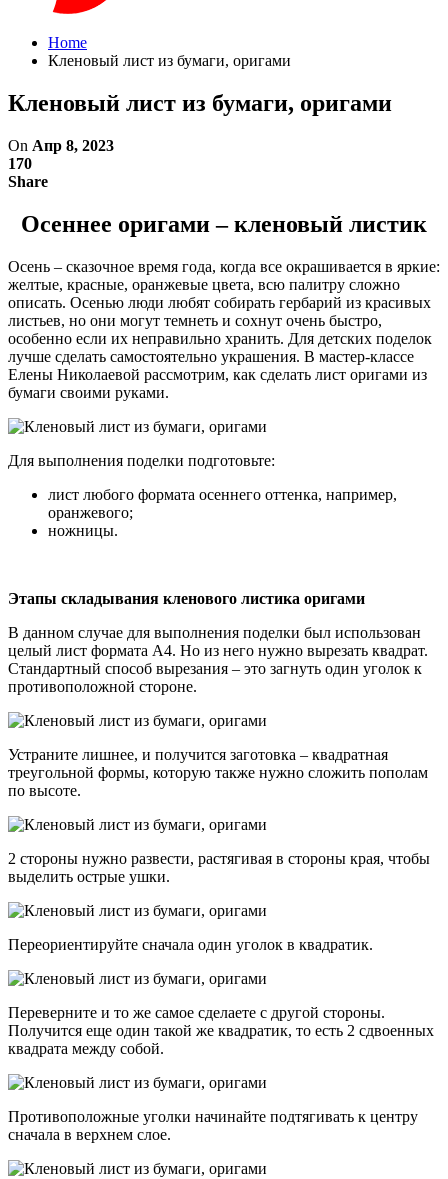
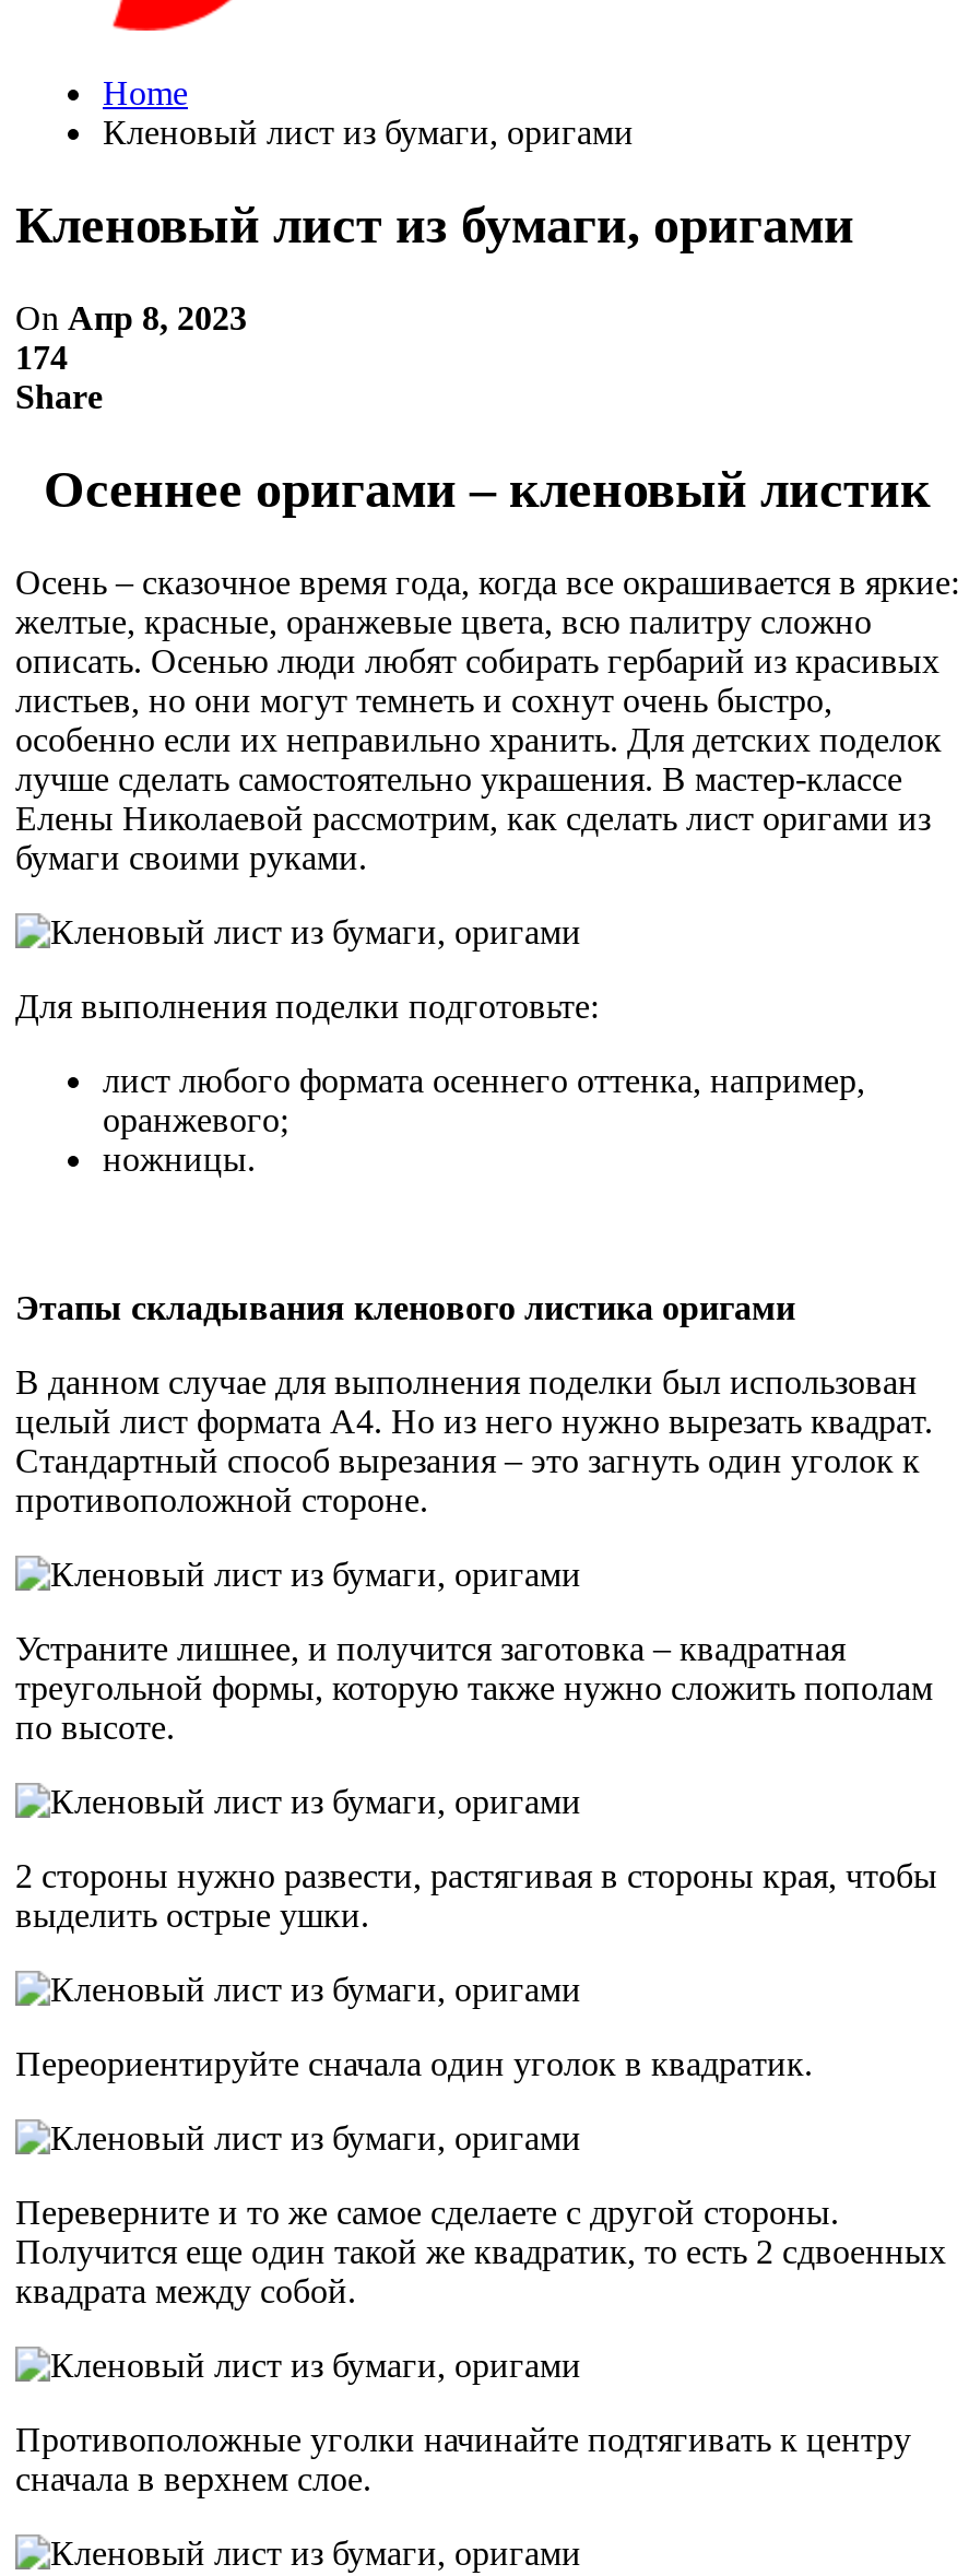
[8,155,32,172] 170 -> [15,338,68,375] 174

